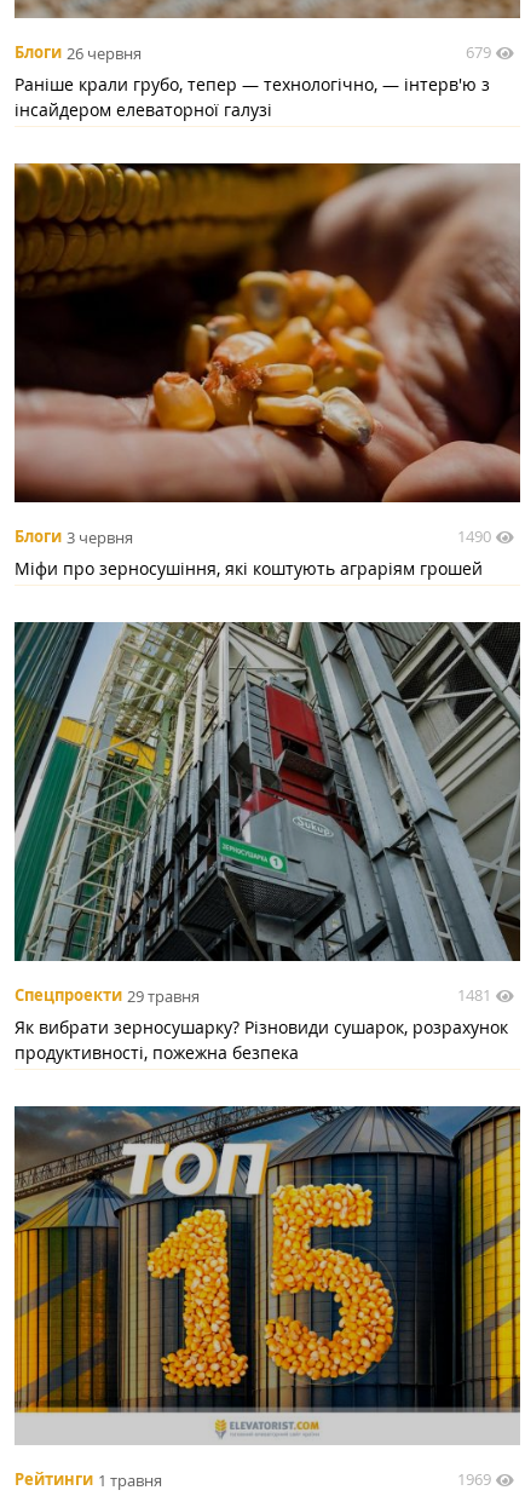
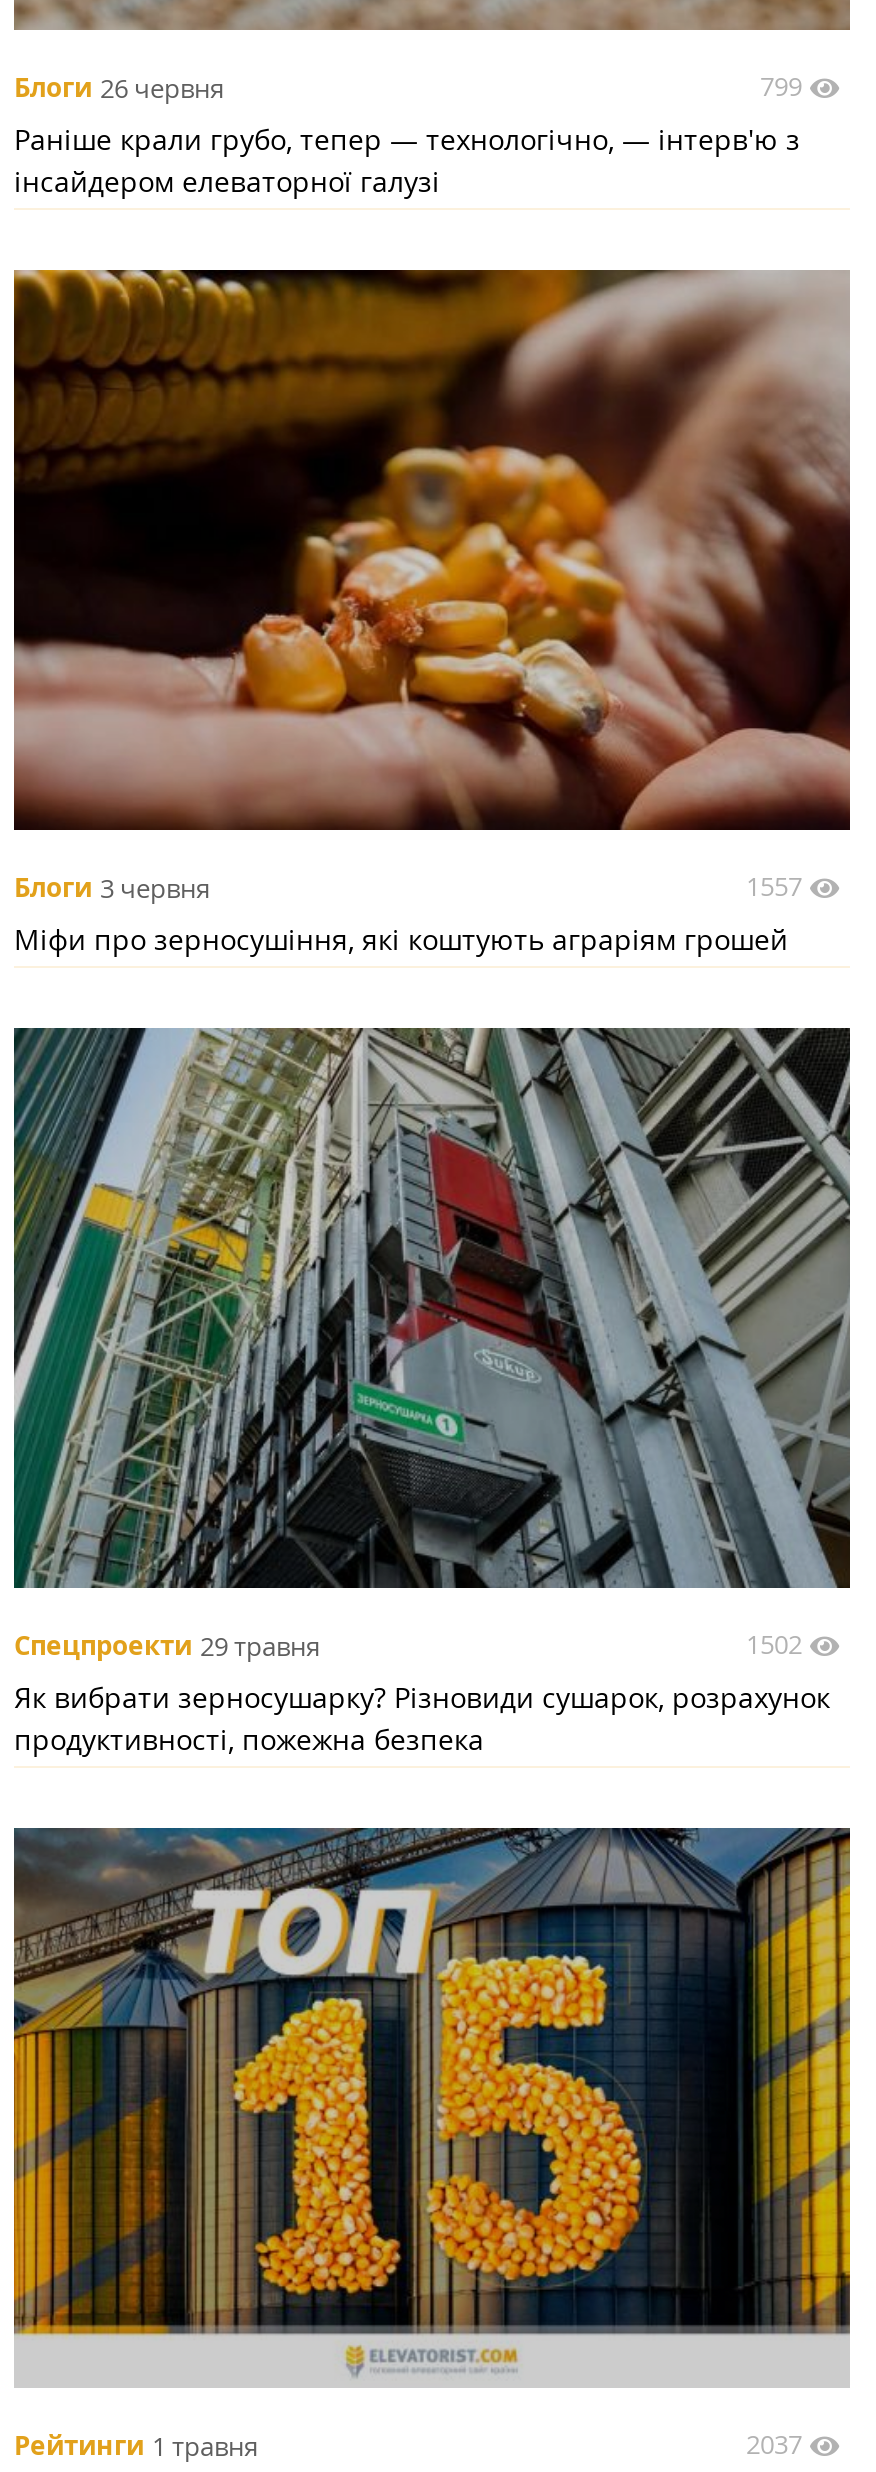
[466,41,491,63] 679 -> [760,68,802,104] 799
[457,525,491,547] 1490 -> [746,868,802,904] 1557
[457,984,491,1006] 1481 -> [746,1626,802,1662] 1502
[457,1468,491,1490] 1969 -> [746,2426,802,2462] 2037

